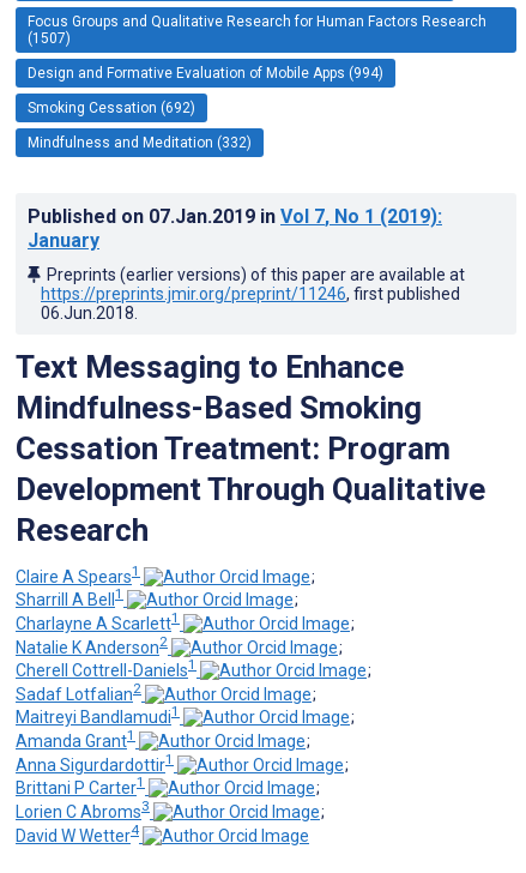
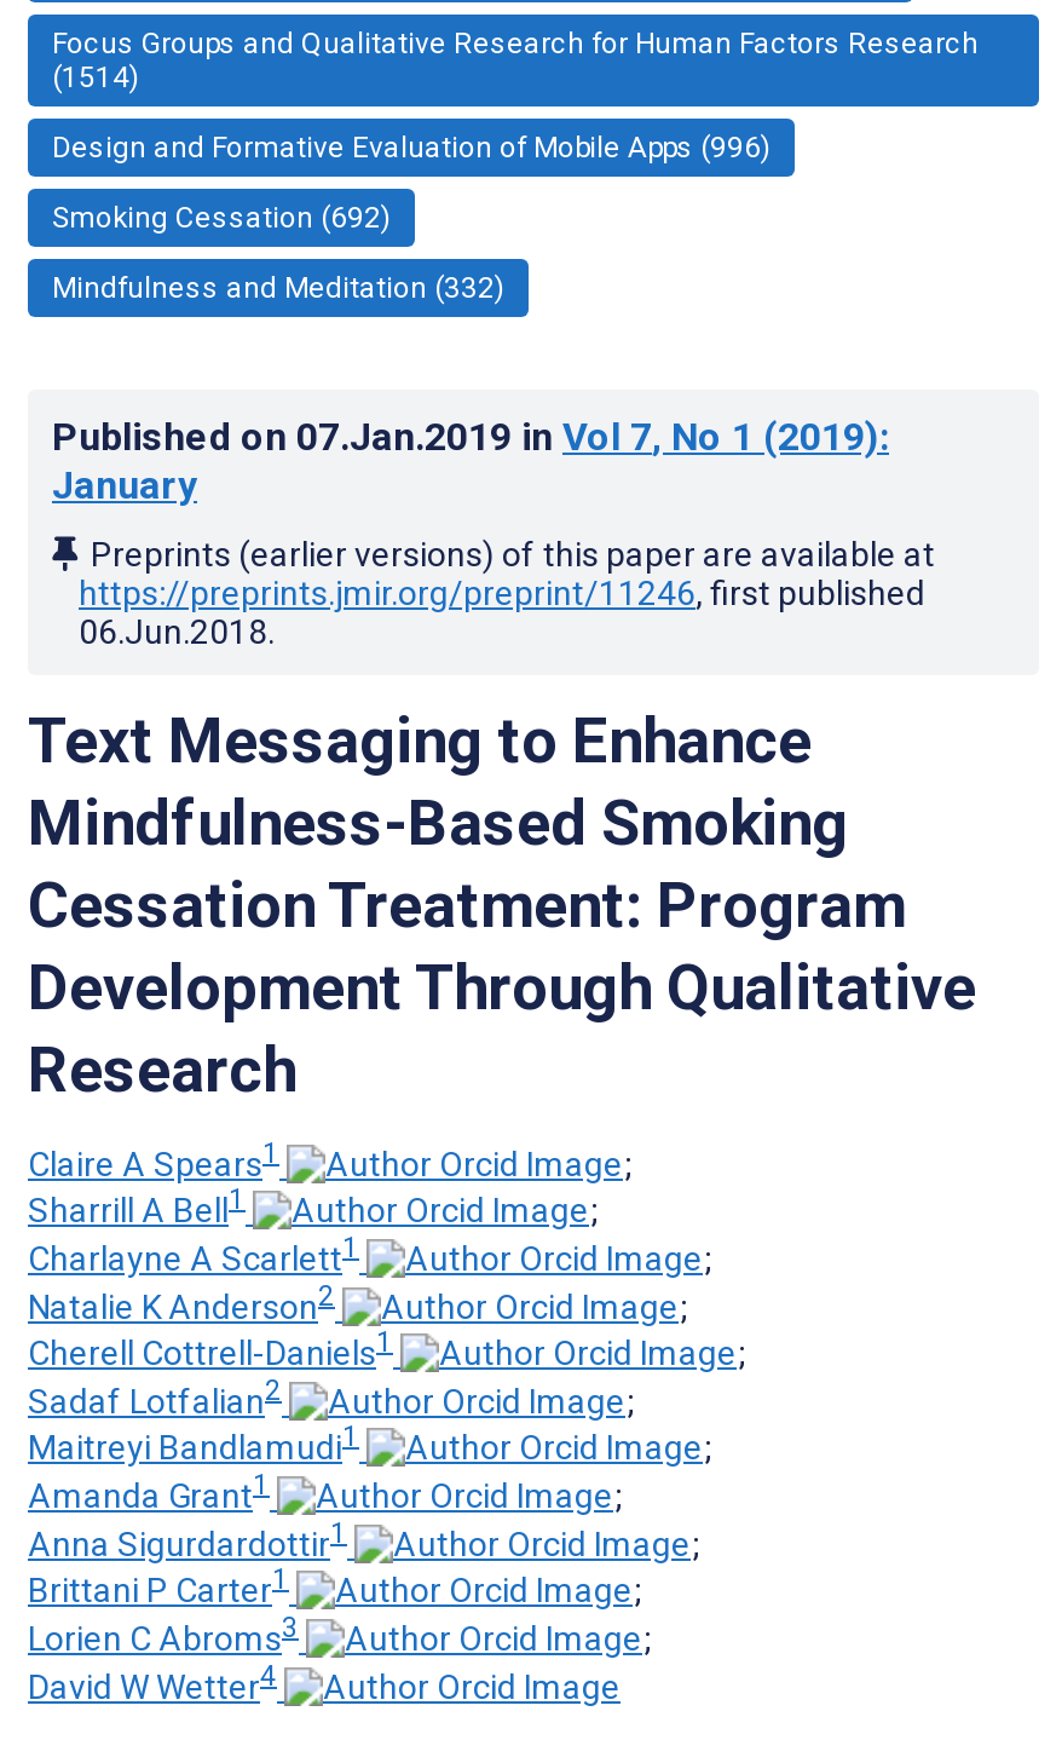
[28,30,71,47] (1507) -> [52,60,139,94] (1514)
[28,65,383,81] Design and Formative Evaluation of Mobile Apps (994) -> [52,130,770,164] Design and Formative Evaluation of Mobile Apps (996)

